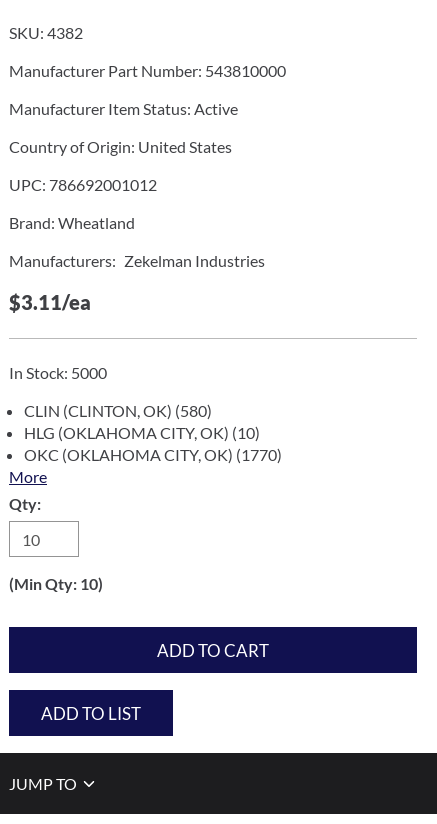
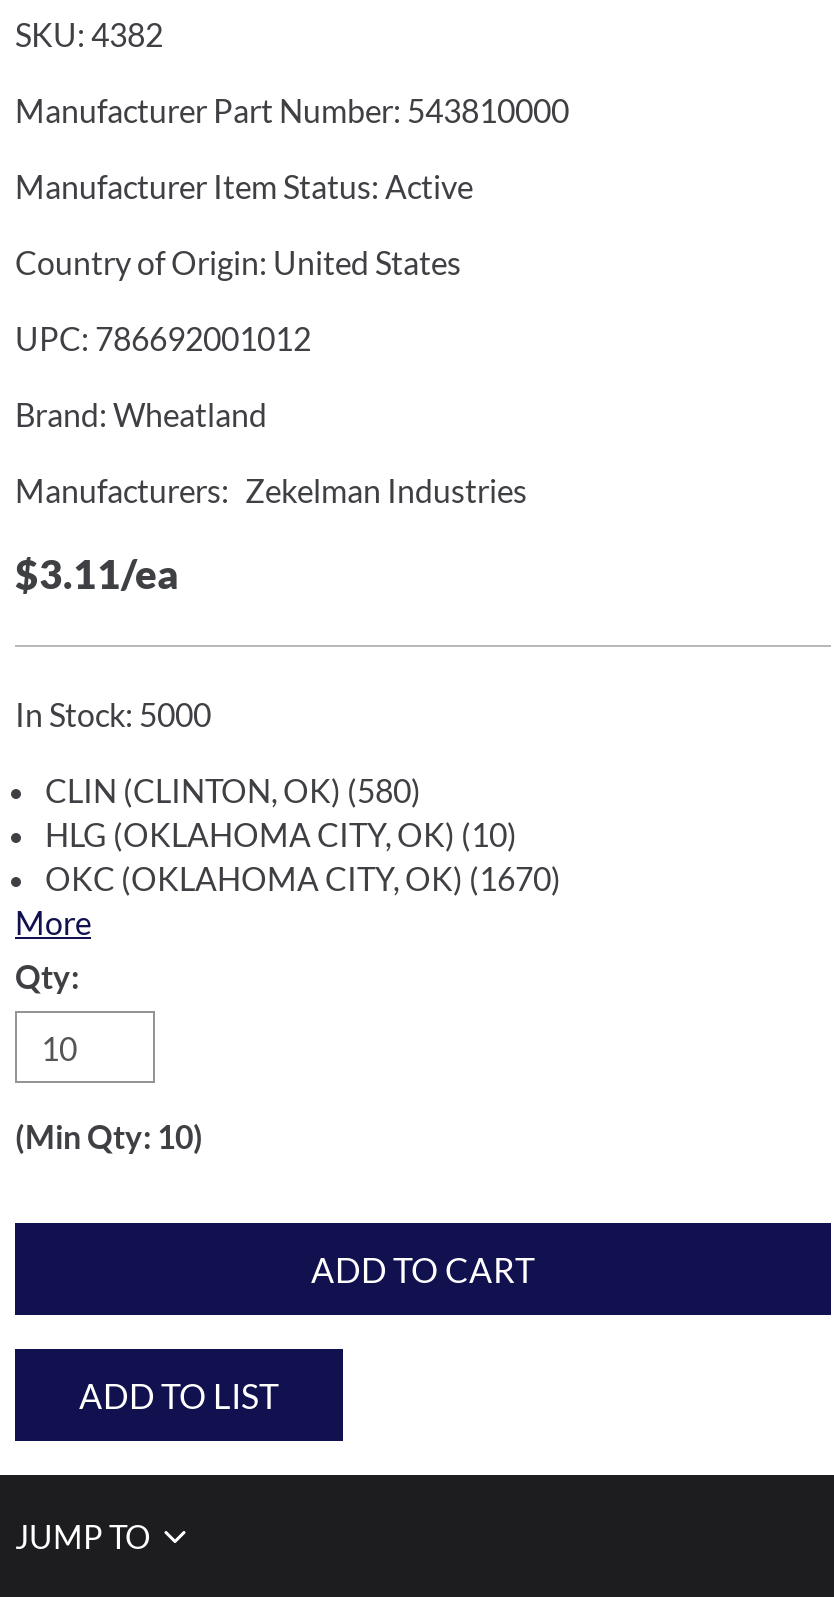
[24,445,282,464] OKC (OKLAHOMA CITY, OK) (1770) -> [45,859,561,897] OKC (OKLAHOMA CITY, OK) (1670)

